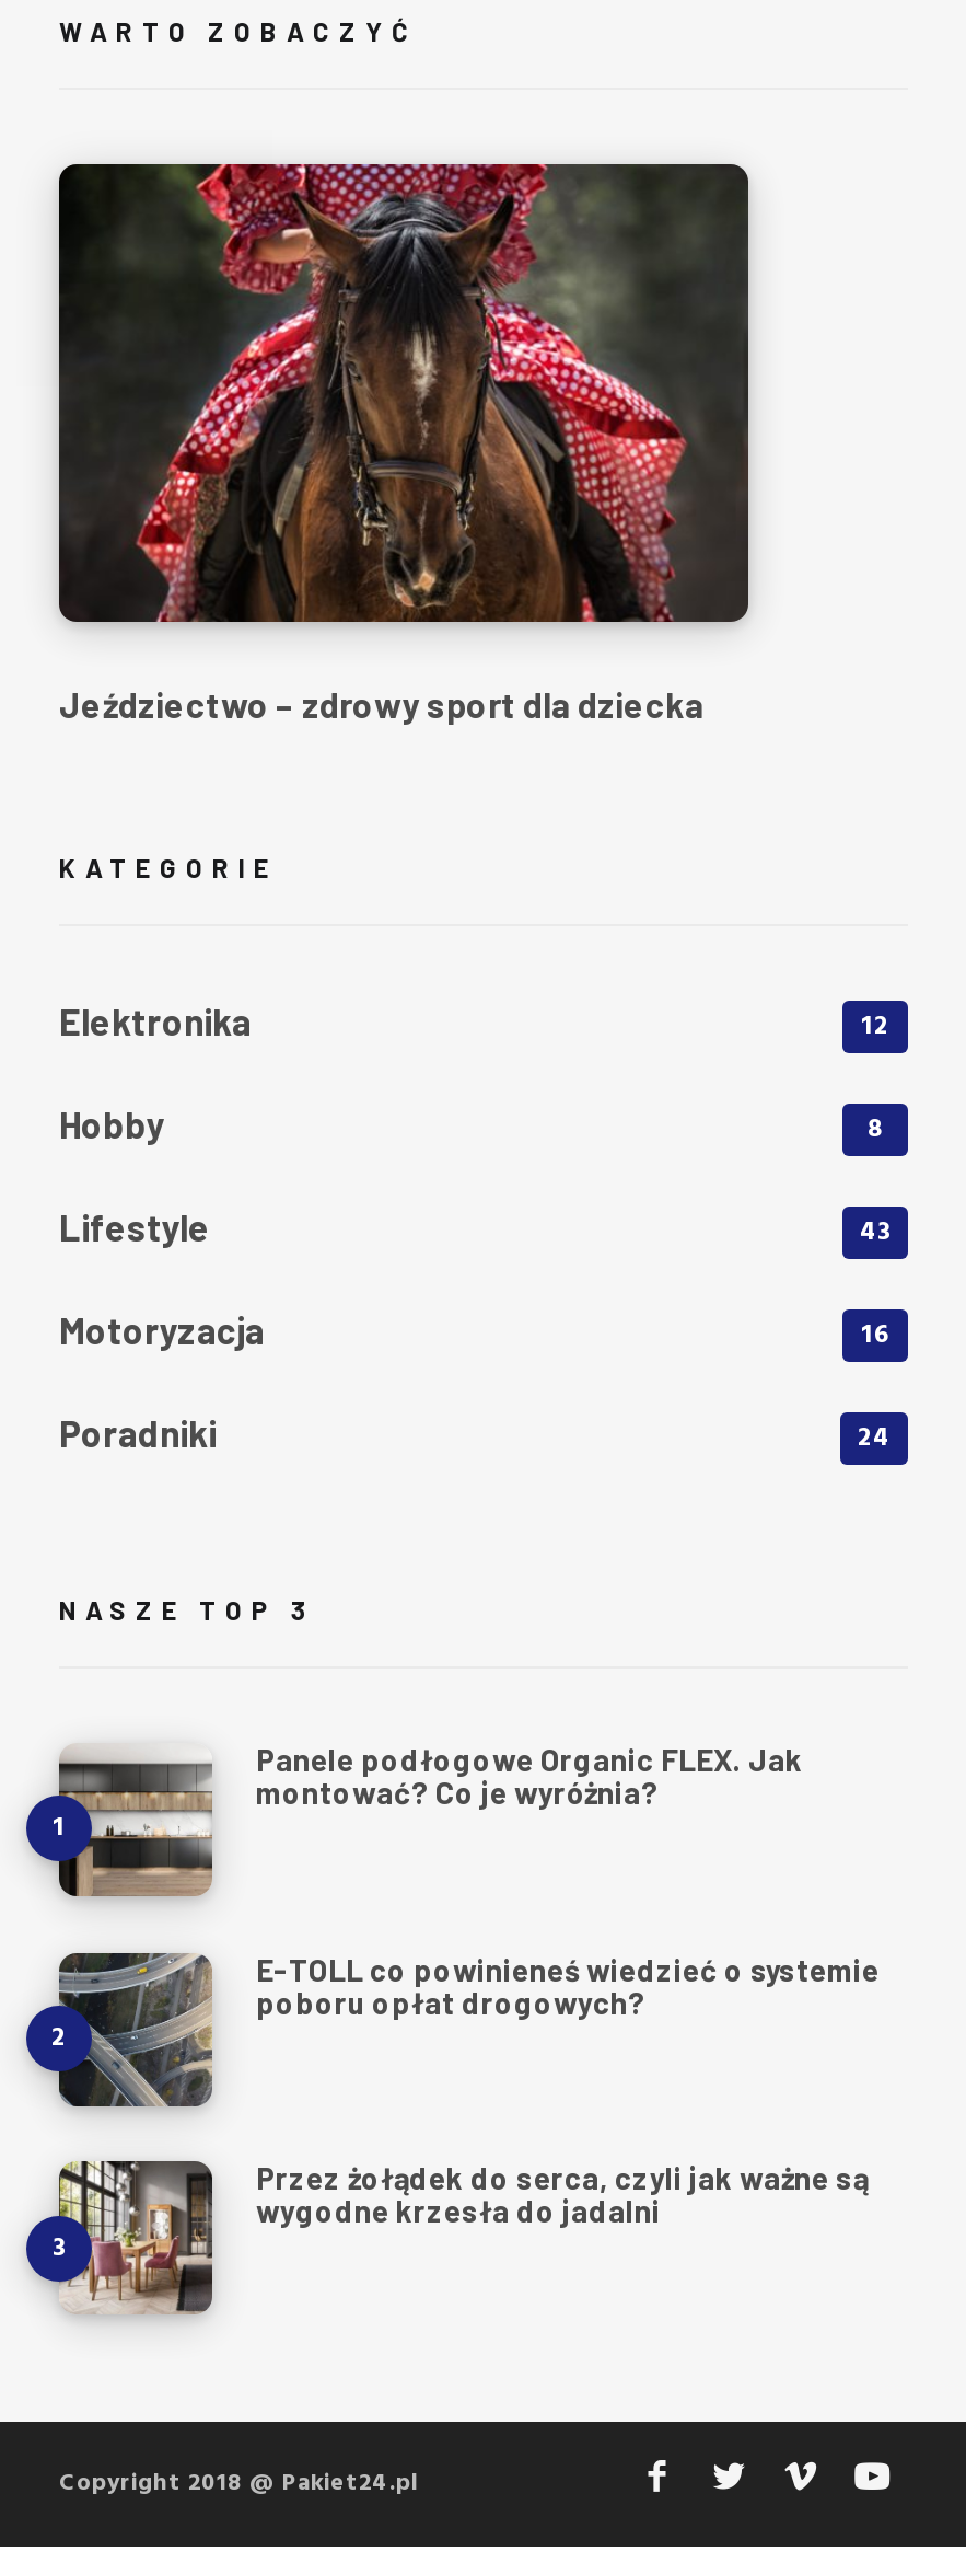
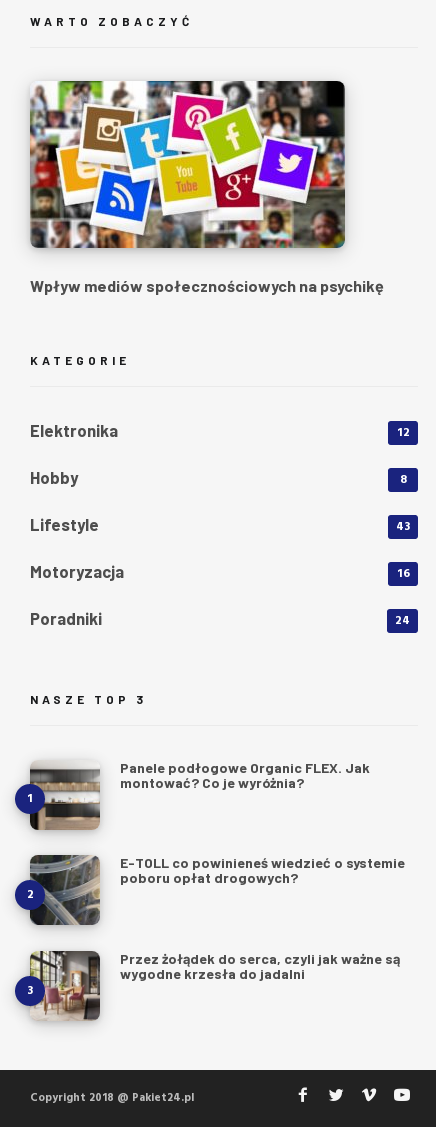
[57,161,748,573] [image] -> [29,80,345,249] [image]
[59,684,705,725] Jeździectwo – zdrowy sport dla dziecka -> [30,276,384,295] Wpływ mediów społecznościowych na psychikę

